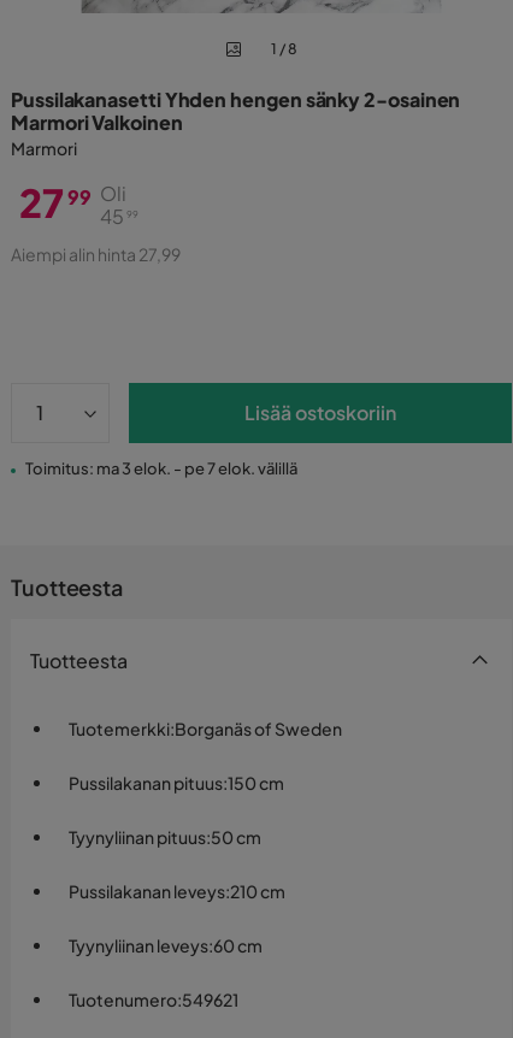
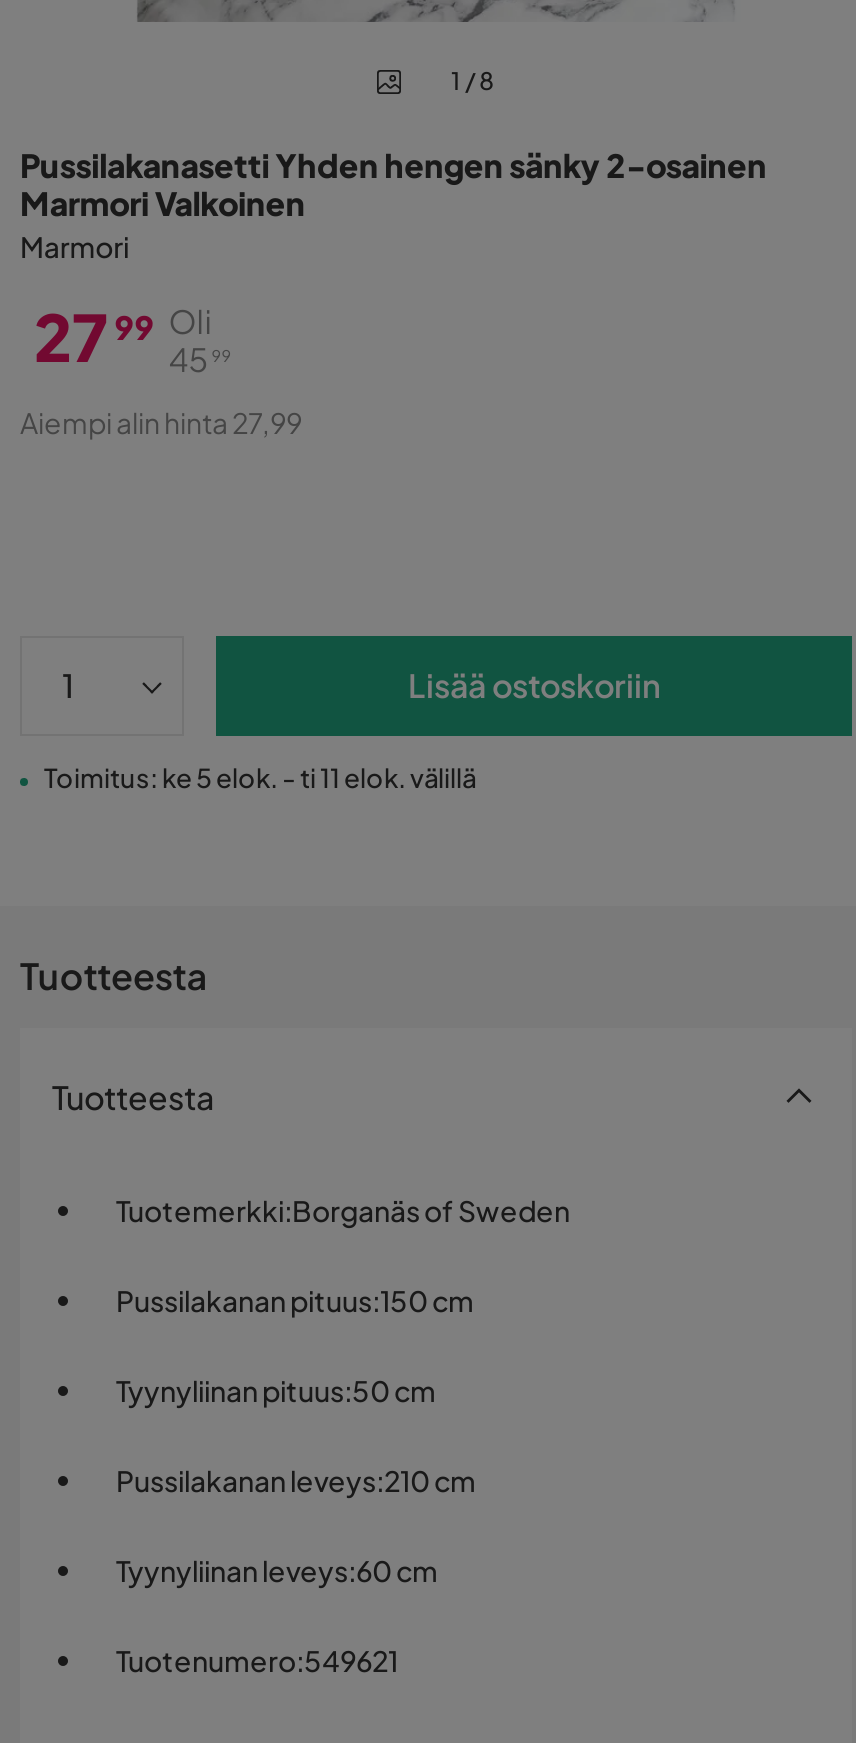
[25,459,297,479] Toimitus: ma 3 elok. - pe 7 elok. välillä -> [44,763,476,795] Toimitus: ke 5 elok. - ti 11 elok. välillä

